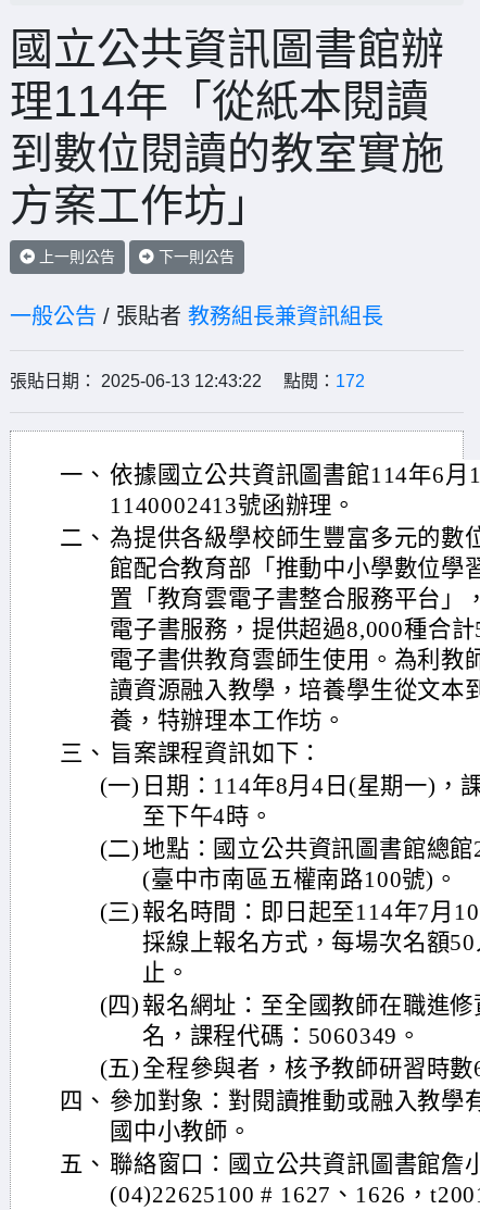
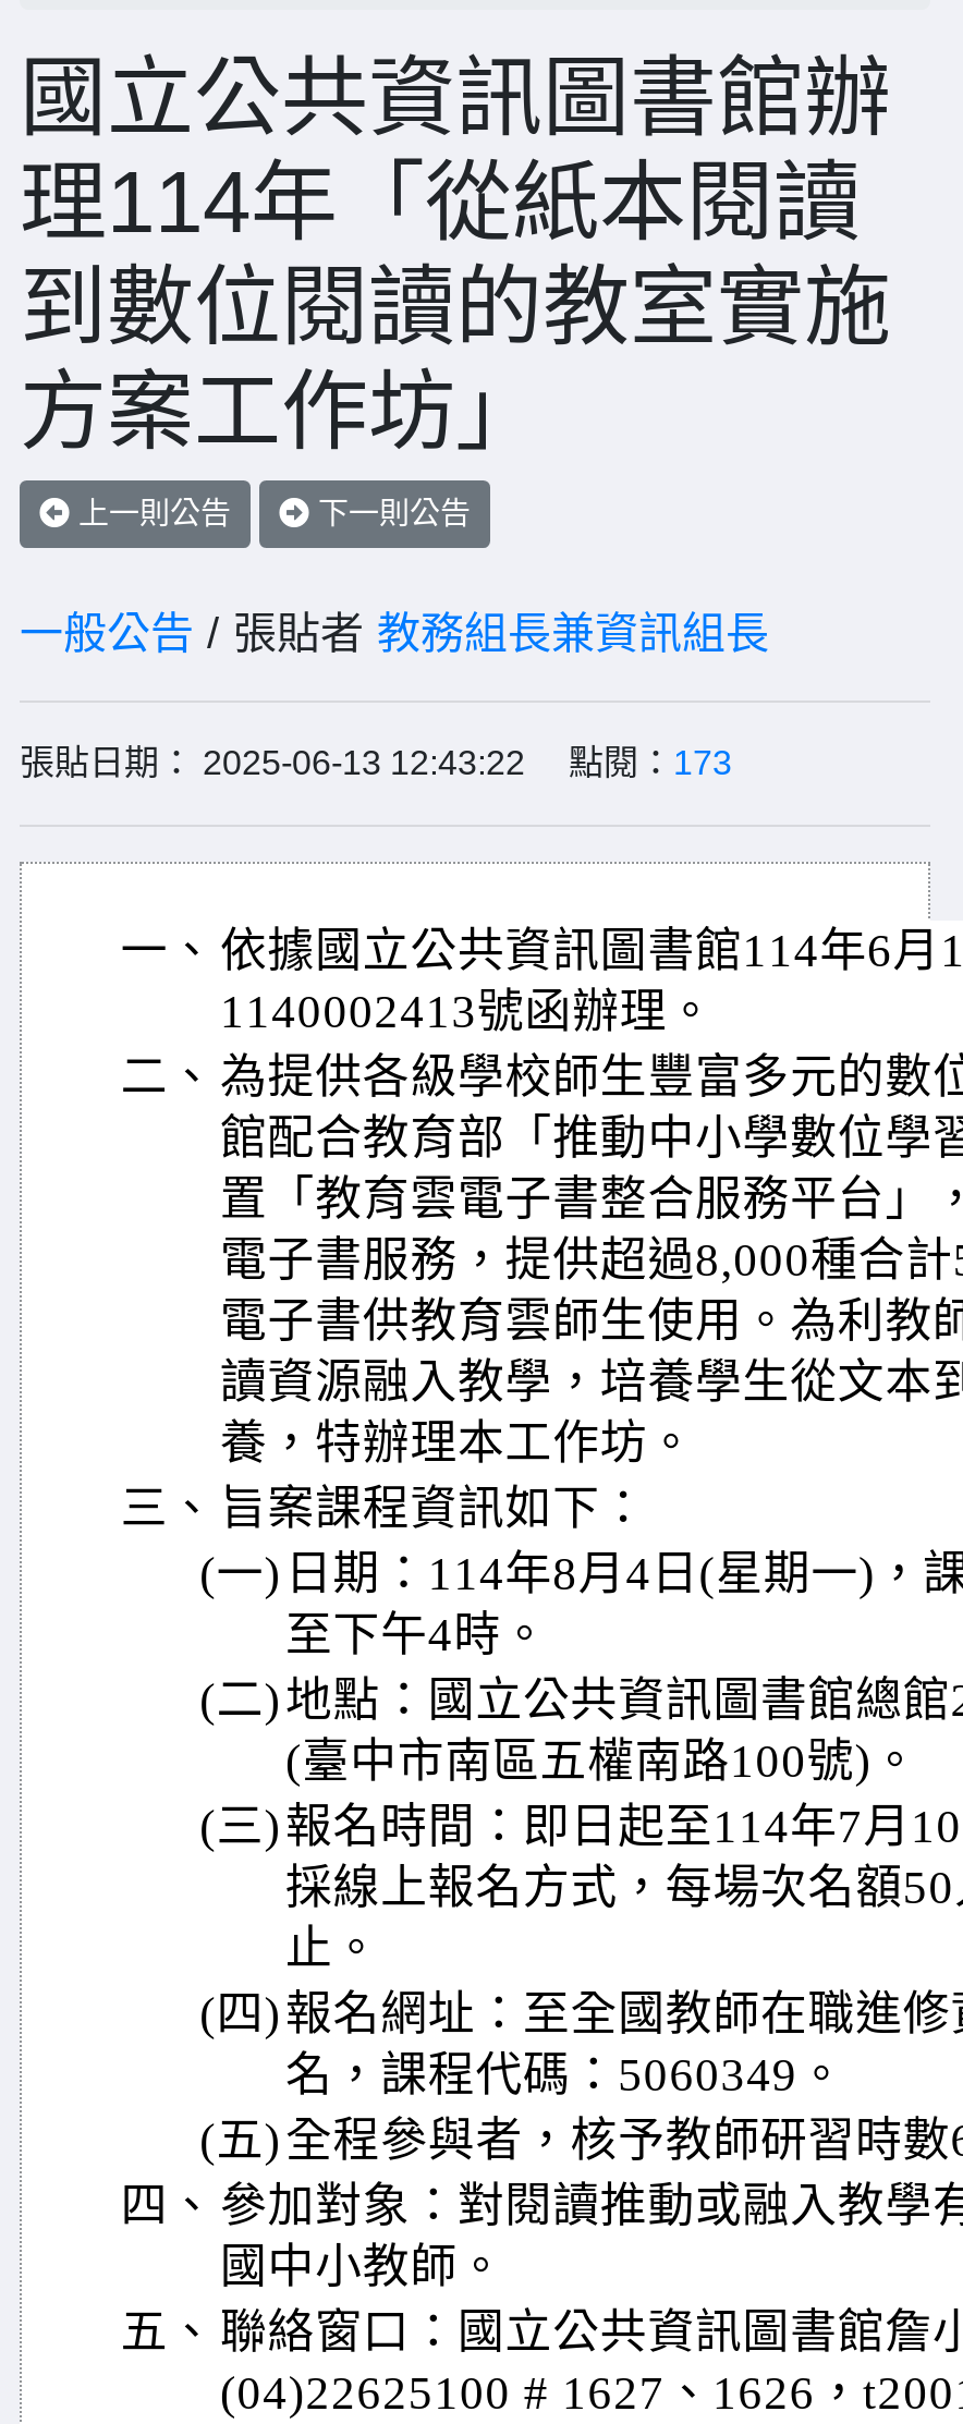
[10,372,365,390] 張貼日期： 2025-06-13 12:43:22 點閱：172 -> [20,744,732,781] 張貼日期： 2025-06-13 12:43:22 點閱：173

